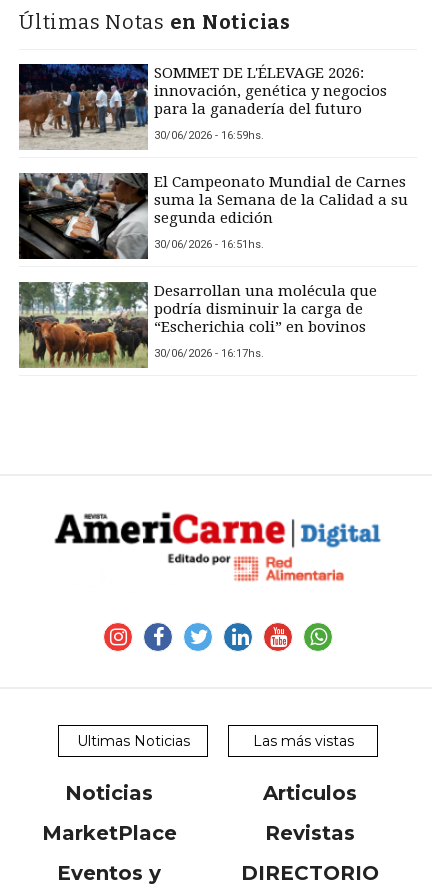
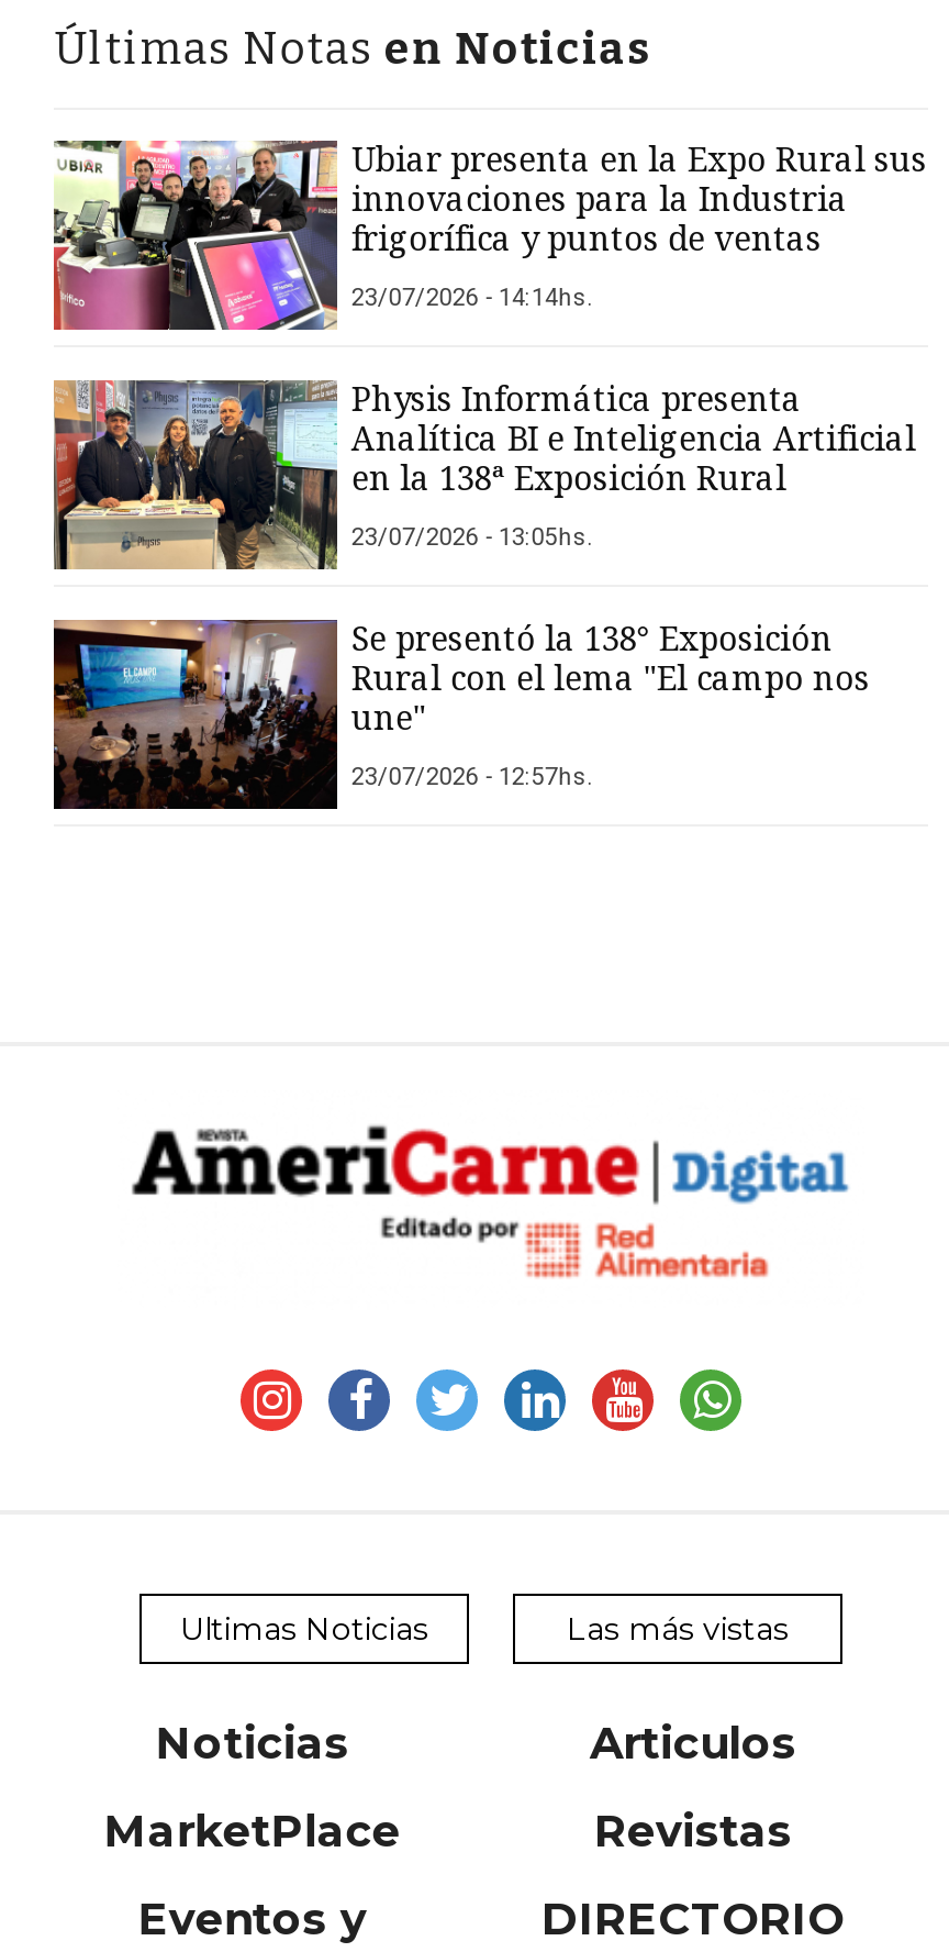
[18,63,387,150] [image] | SOMMET DE L'ÉLEVAGE 2026: | innovación, genética y negocios | para la ganadería del futuro -> [52,138,927,332] [image] | Ubiar presenta en la Expo Rural sus | innovaciones para la Industria | frigorífica y puntos de ventas
[154,128,264,141] 30/06/2026 - 16:59hs. -> [351,282,593,311] 23/07/2026 - 14:14hs.
[18,172,408,260] [image] | El Campeonato Mundial de Carnes | suma la Semana de la Calidad a su | segunda edición -> [52,378,916,572] [image] | Physis Informática presenta | Analítica BI e Inteligencia Artificial | en la 138ª Exposición Rural
[154,237,264,250] 30/06/2026 - 16:51hs. -> [351,522,593,551] 23/07/2026 - 13:05hs.
[18,281,377,369] [image] | Desarrollan una molécula que | podría disminuir la carga de | “Escherichia coli” en bovinos -> [52,618,869,811] [image] | Se presentó la 138° Exposición | Rural con el lema "El campo nos | une"
[154,346,264,359] 30/06/2026 - 16:17hs. -> [351,762,593,790] 23/07/2026 - 12:57hs.

